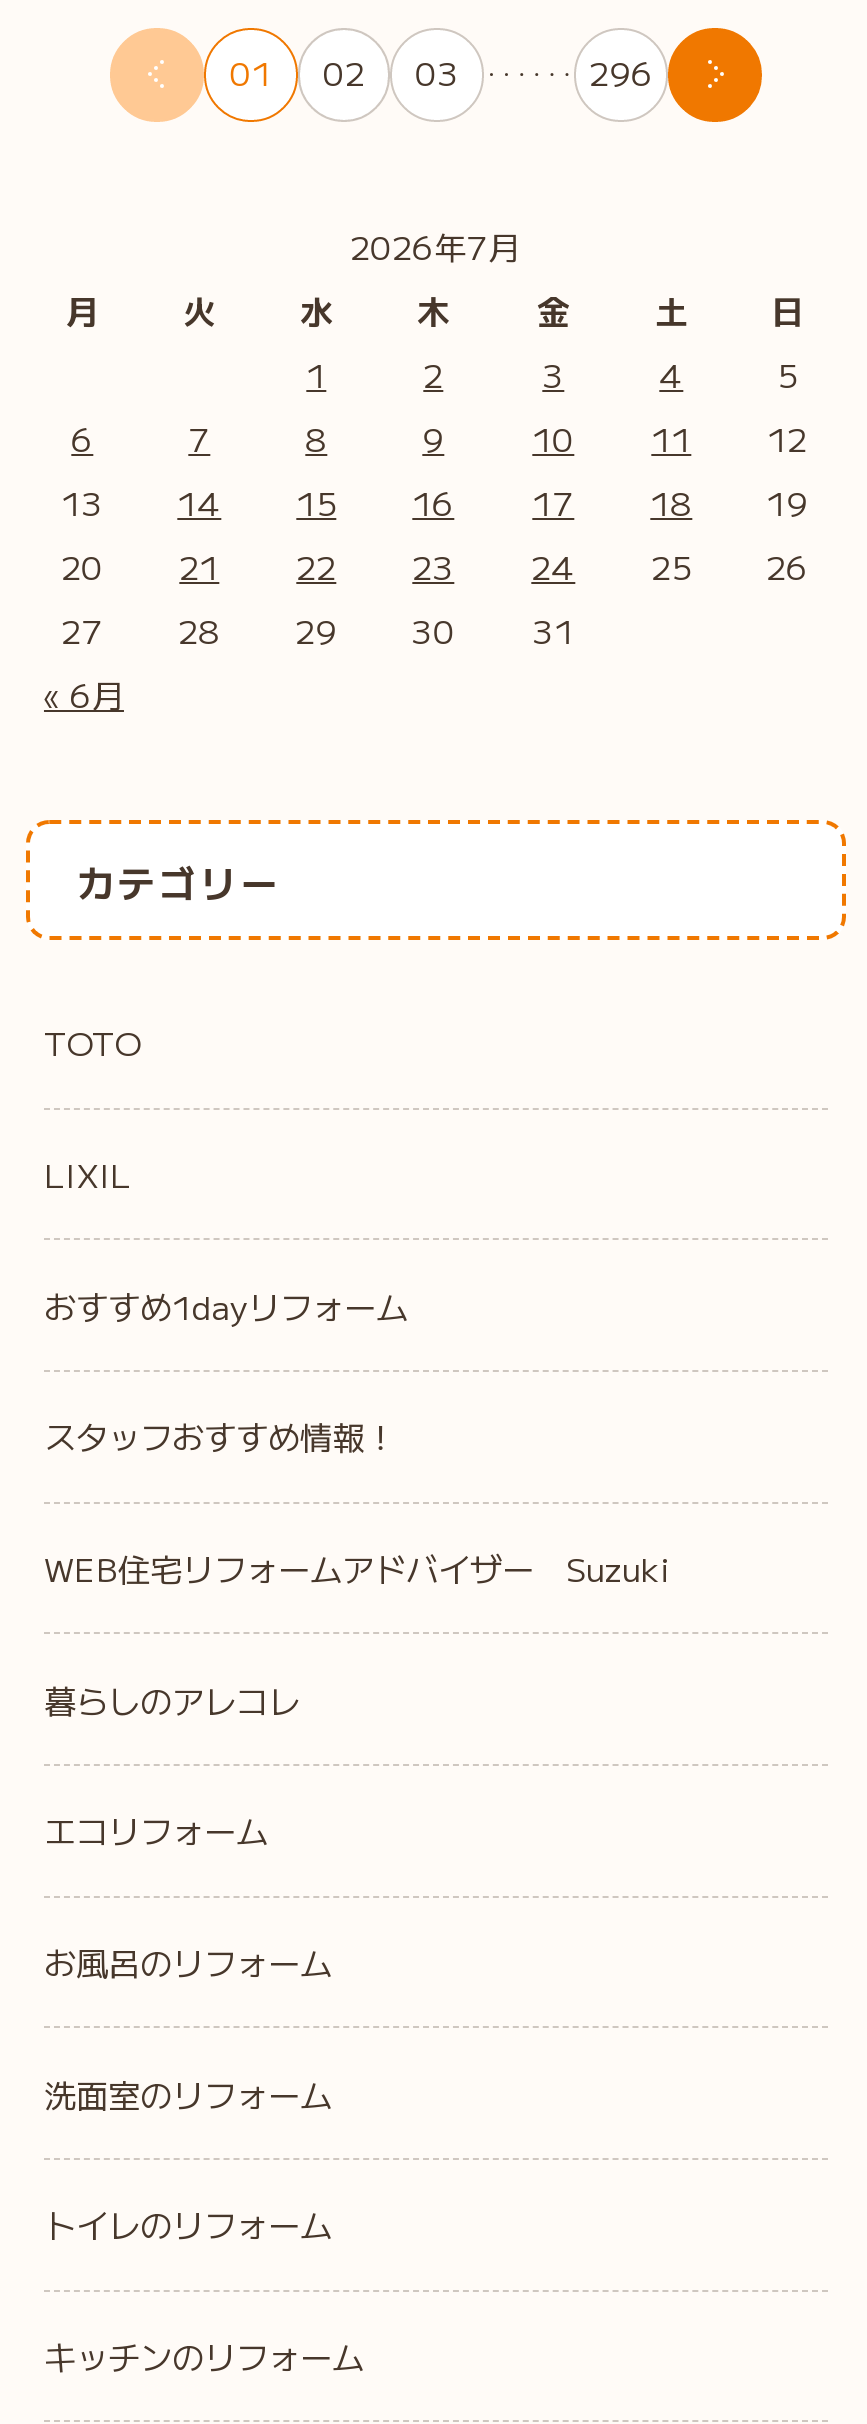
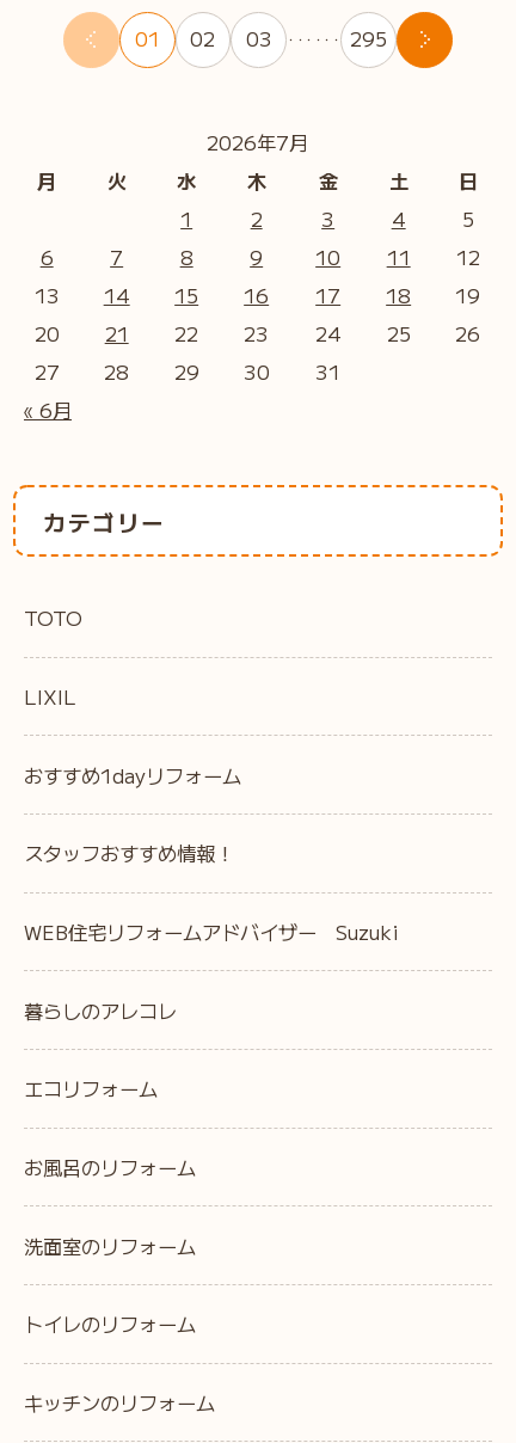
[589,49,653,97] 296 -> [350,24,387,53] 295

